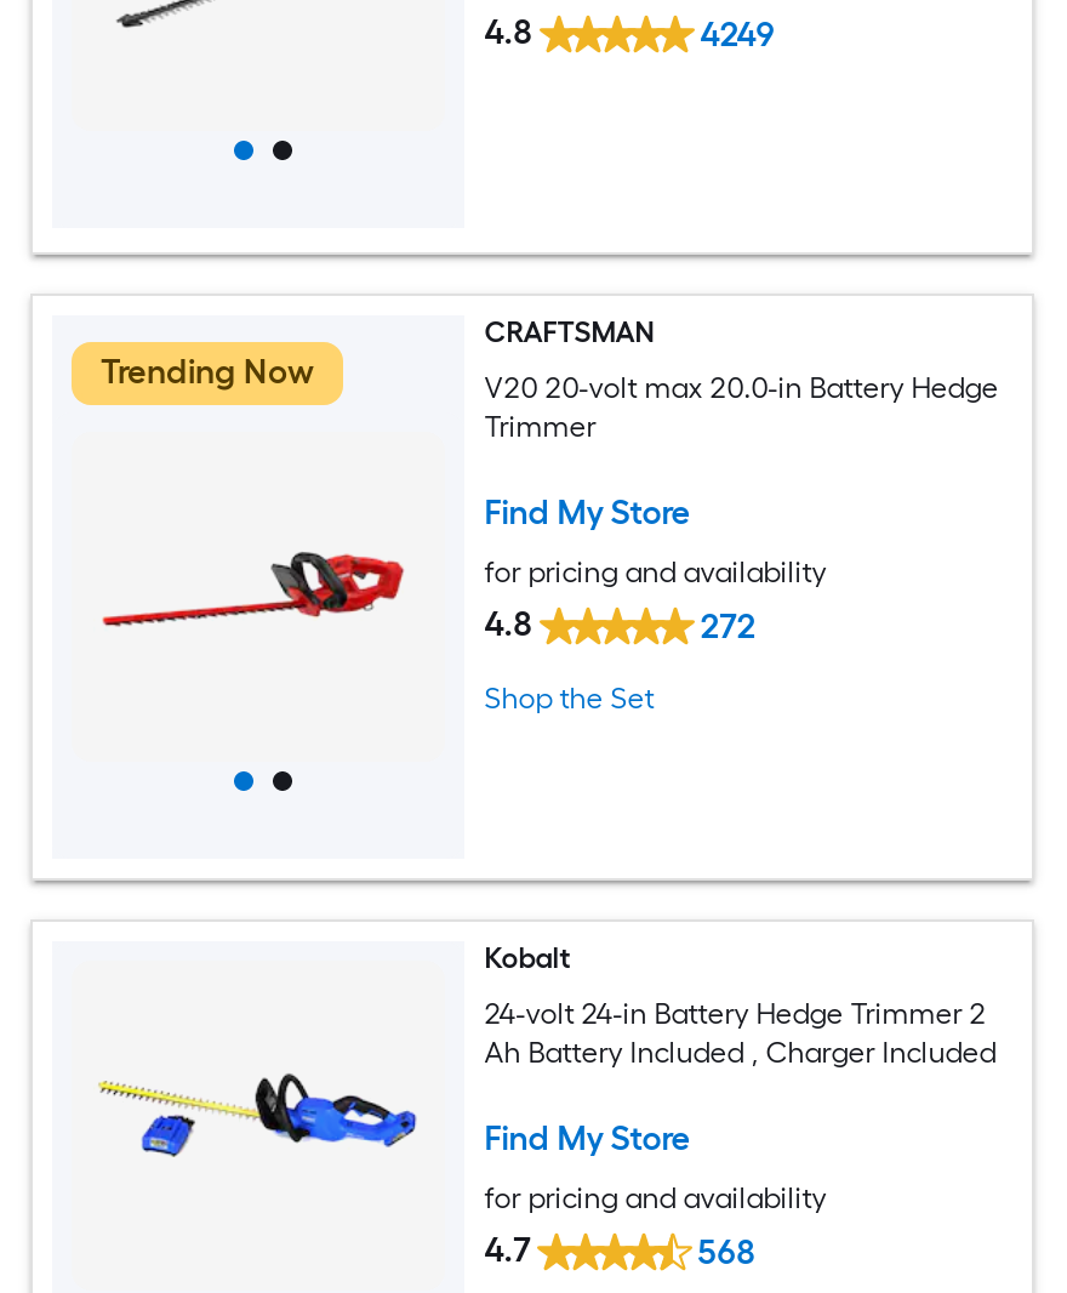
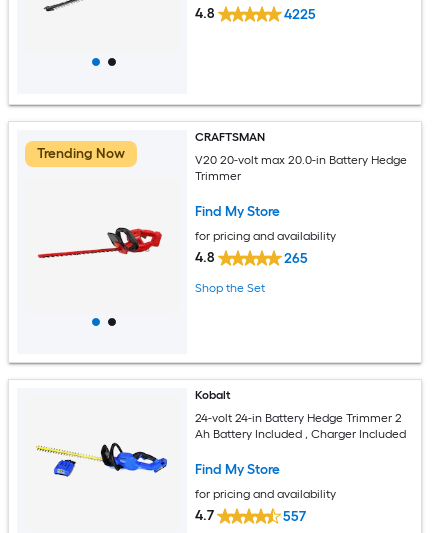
[700,15,775,57] 4249 -> [284,6,316,23] 4225
[700,607,756,648] 272 -> [284,250,308,267] 265
[698,1233,756,1274] 568 -> [283,508,306,525] 557

